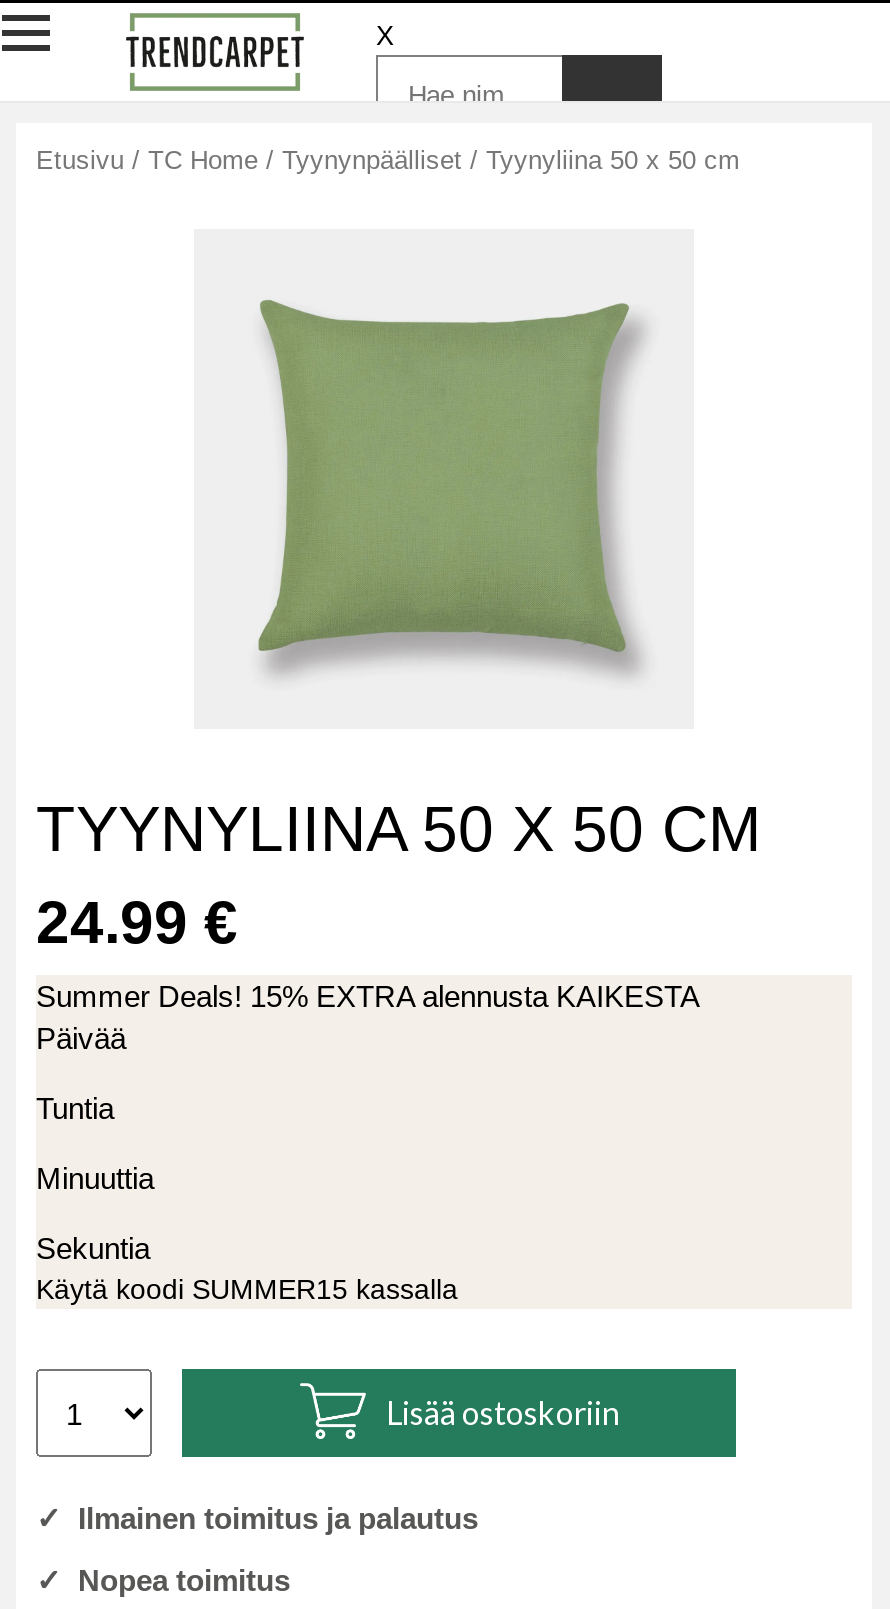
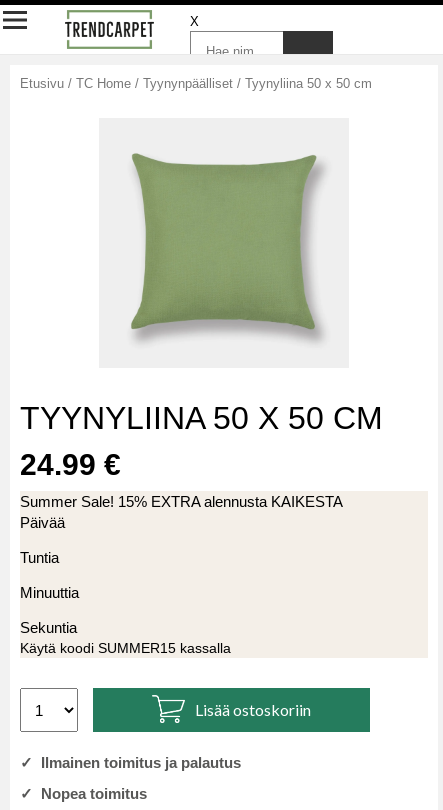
[36,979,700,1013] Summer Deals! 15% EXTRA alennusta KAIKESTA -> [20,493,343,510] Summer Sale! 15% EXTRA alennusta KAIKESTA

